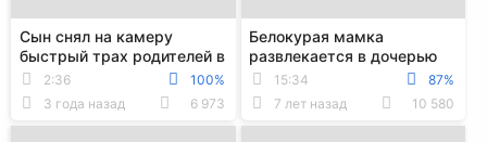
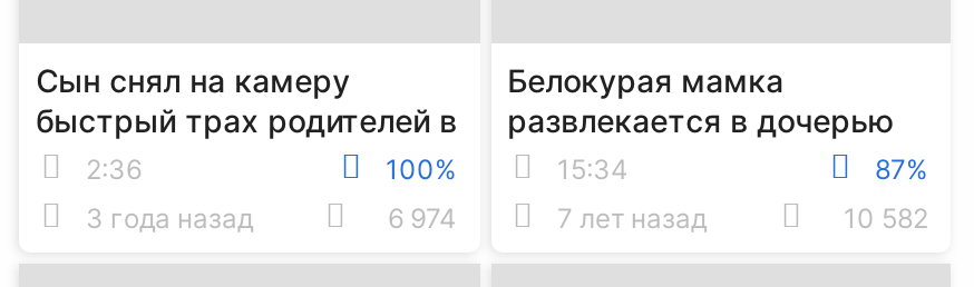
[190,96,224,112] 6 973 -> [388,202,457,235] 6 974
[412,96,454,112] 10 580 -> [844,202,928,235] 10 582

